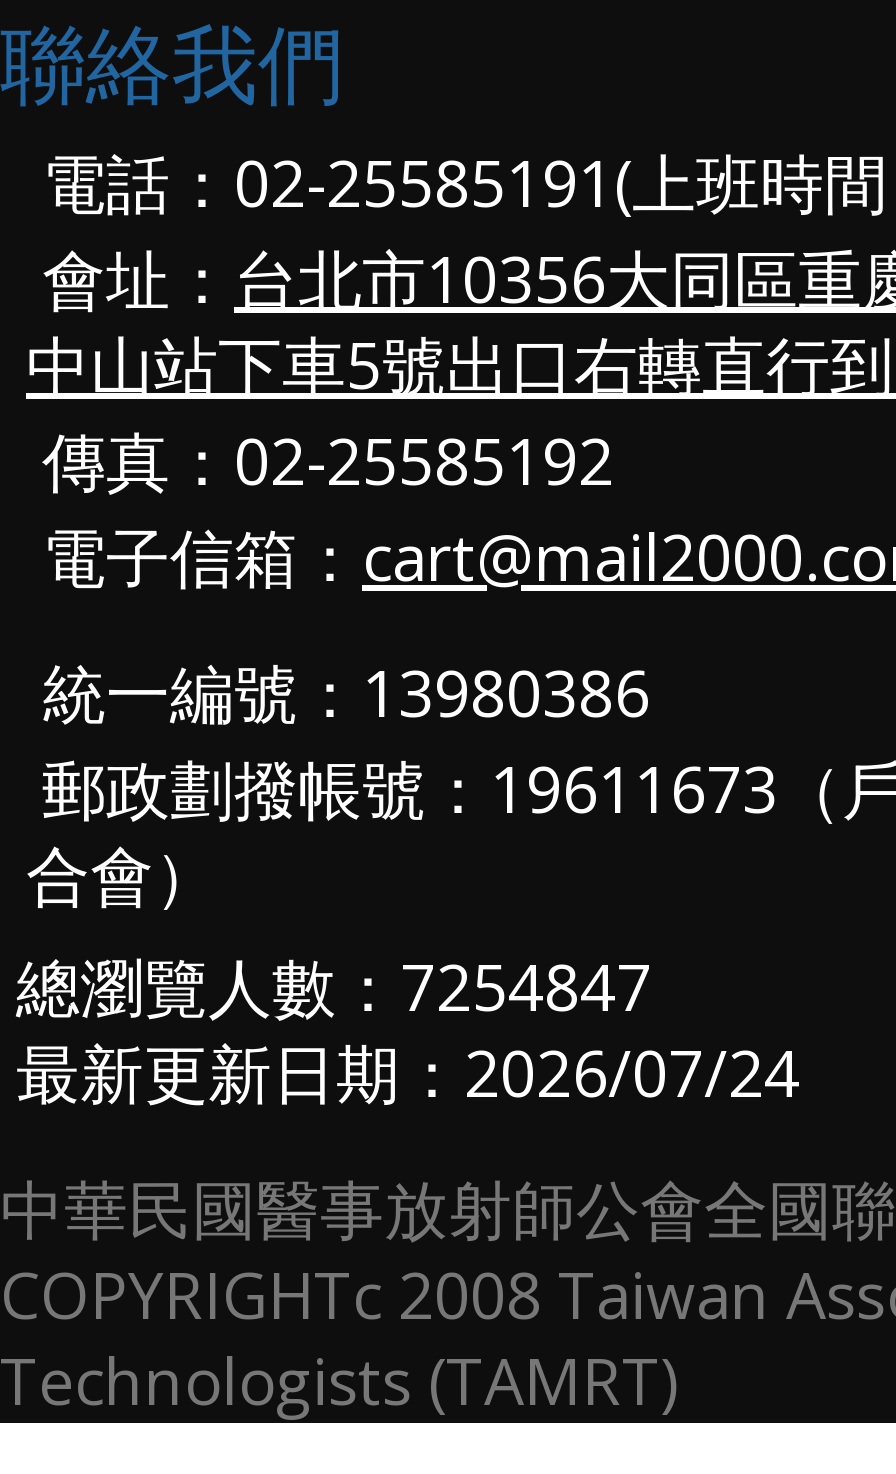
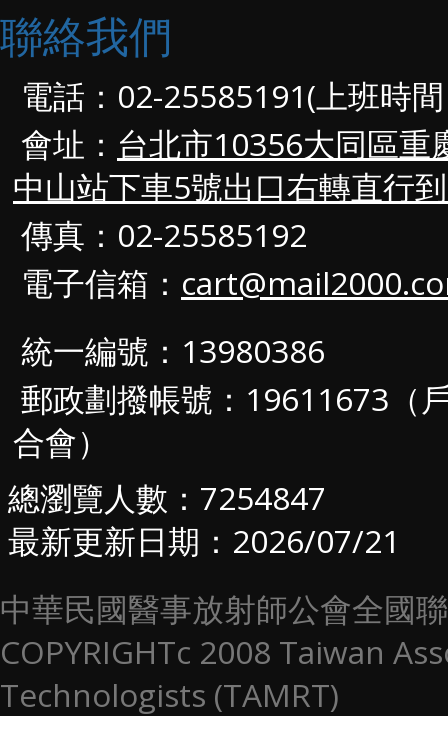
[0,1029,800,1115] 最新更新日期：2026/07/24 -> [0,519,400,562] 最新更新日期：2026/07/21

